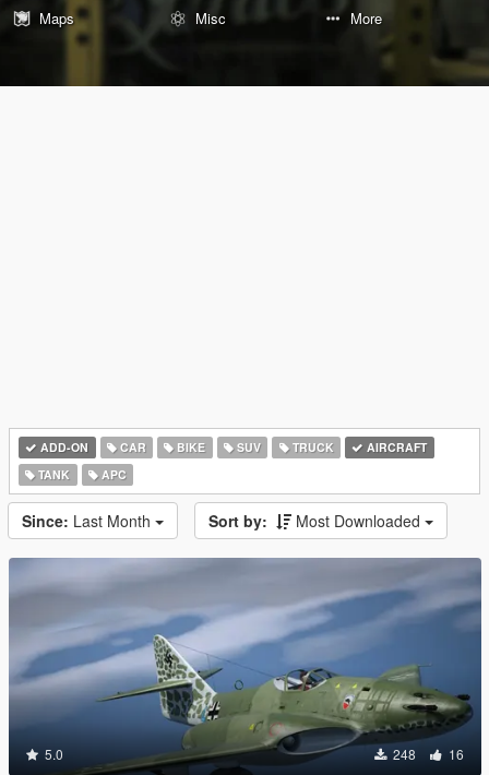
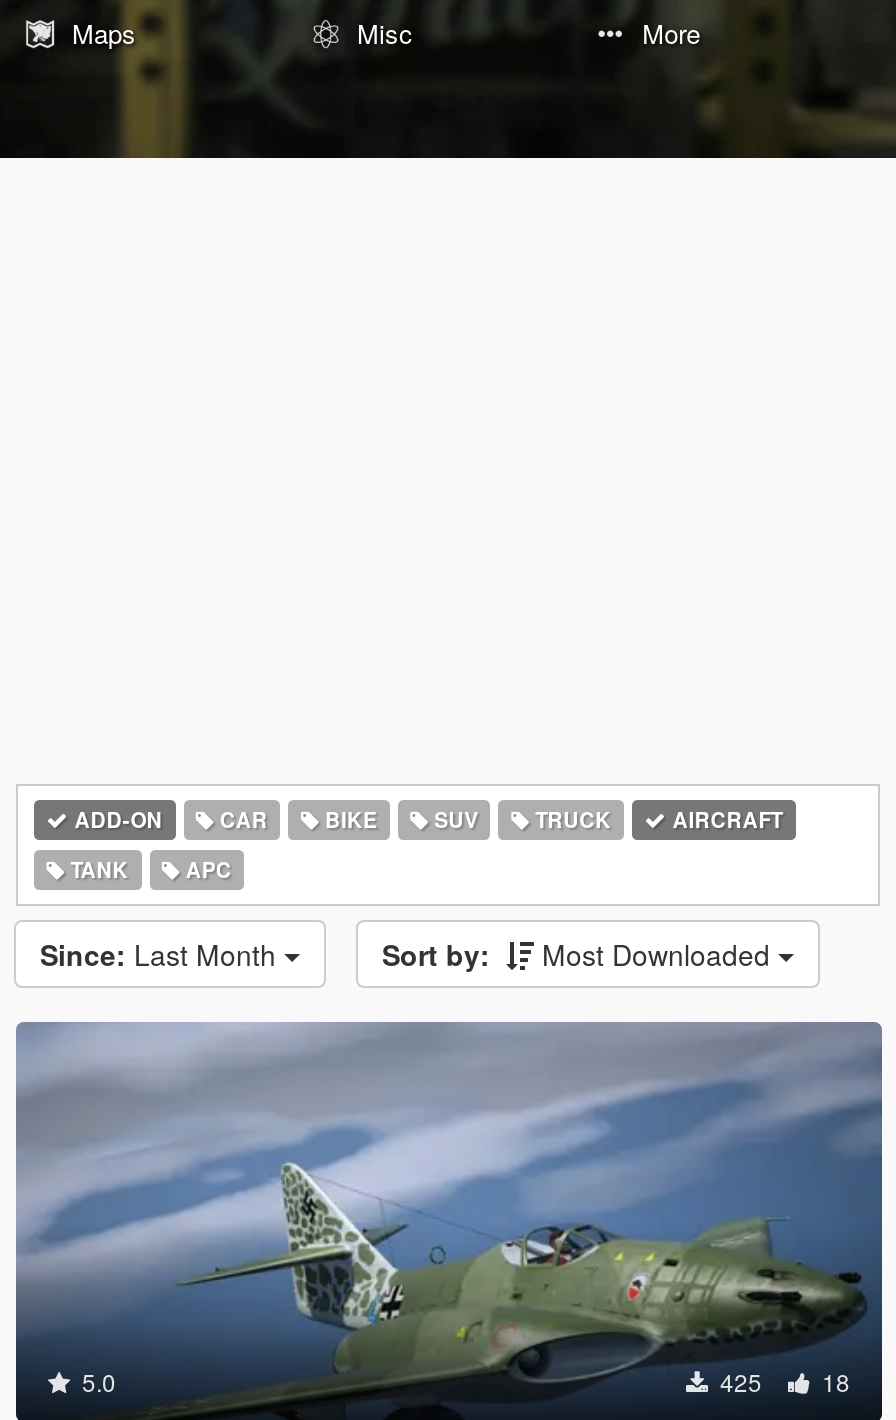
[390,744,419,763] 248 -> [714,1364,768,1398] 425
[445,744,464,763] 16 -> [816,1364,850,1398] 18

